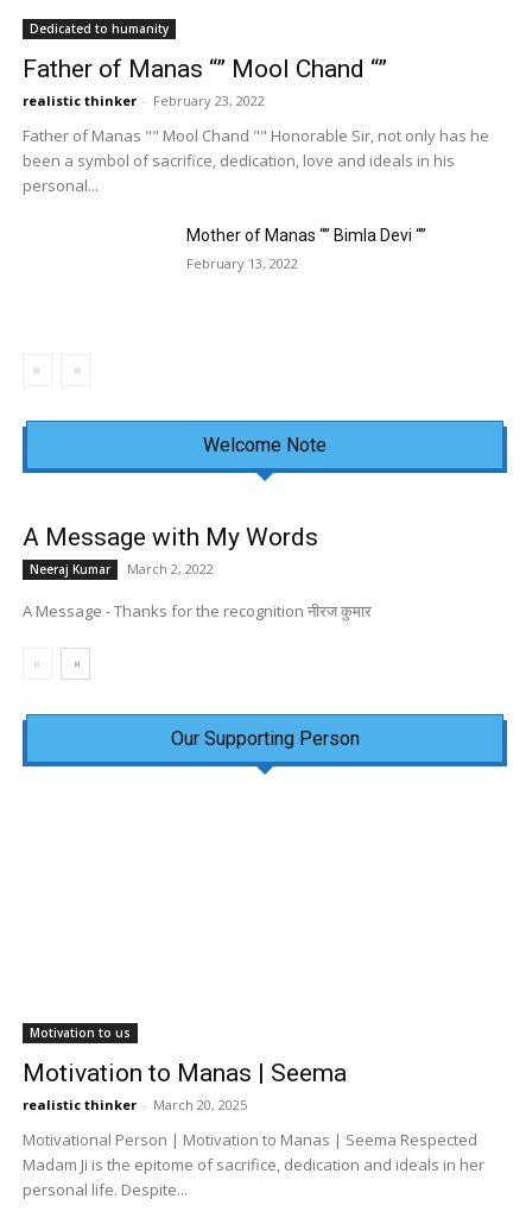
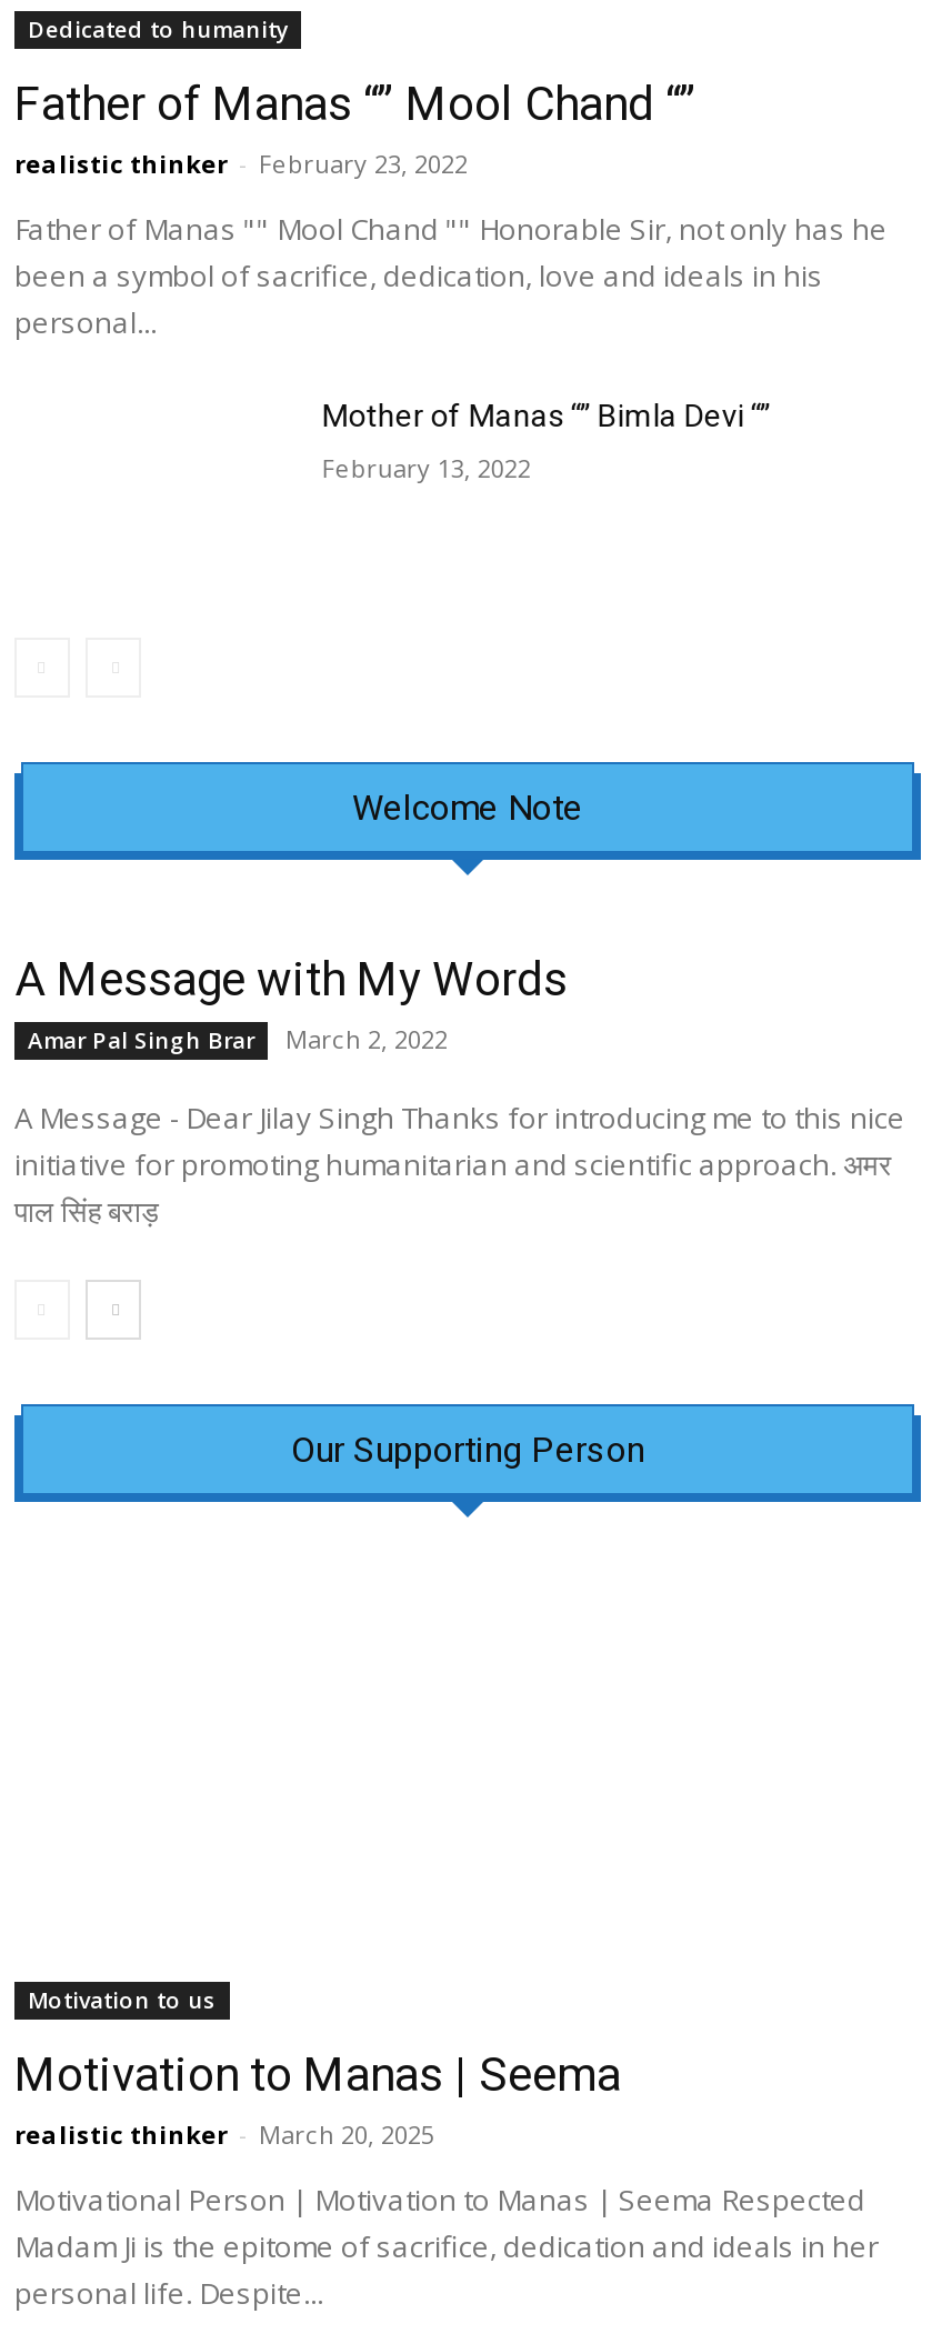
[30,561,110,578] Neeraj Kumar -> [28,1025,254,1056] Amar Pal Singh Brar
[23,601,372,622] A Message - Thanks for the recognition नीरज कुमार -> [14,1099,905,1232] A Message - Dear Jilay Singh Thanks for introducing me to this nice | initiative for promoting humanitarian and scientific approach. अमर | पाल सिंह बराड़

